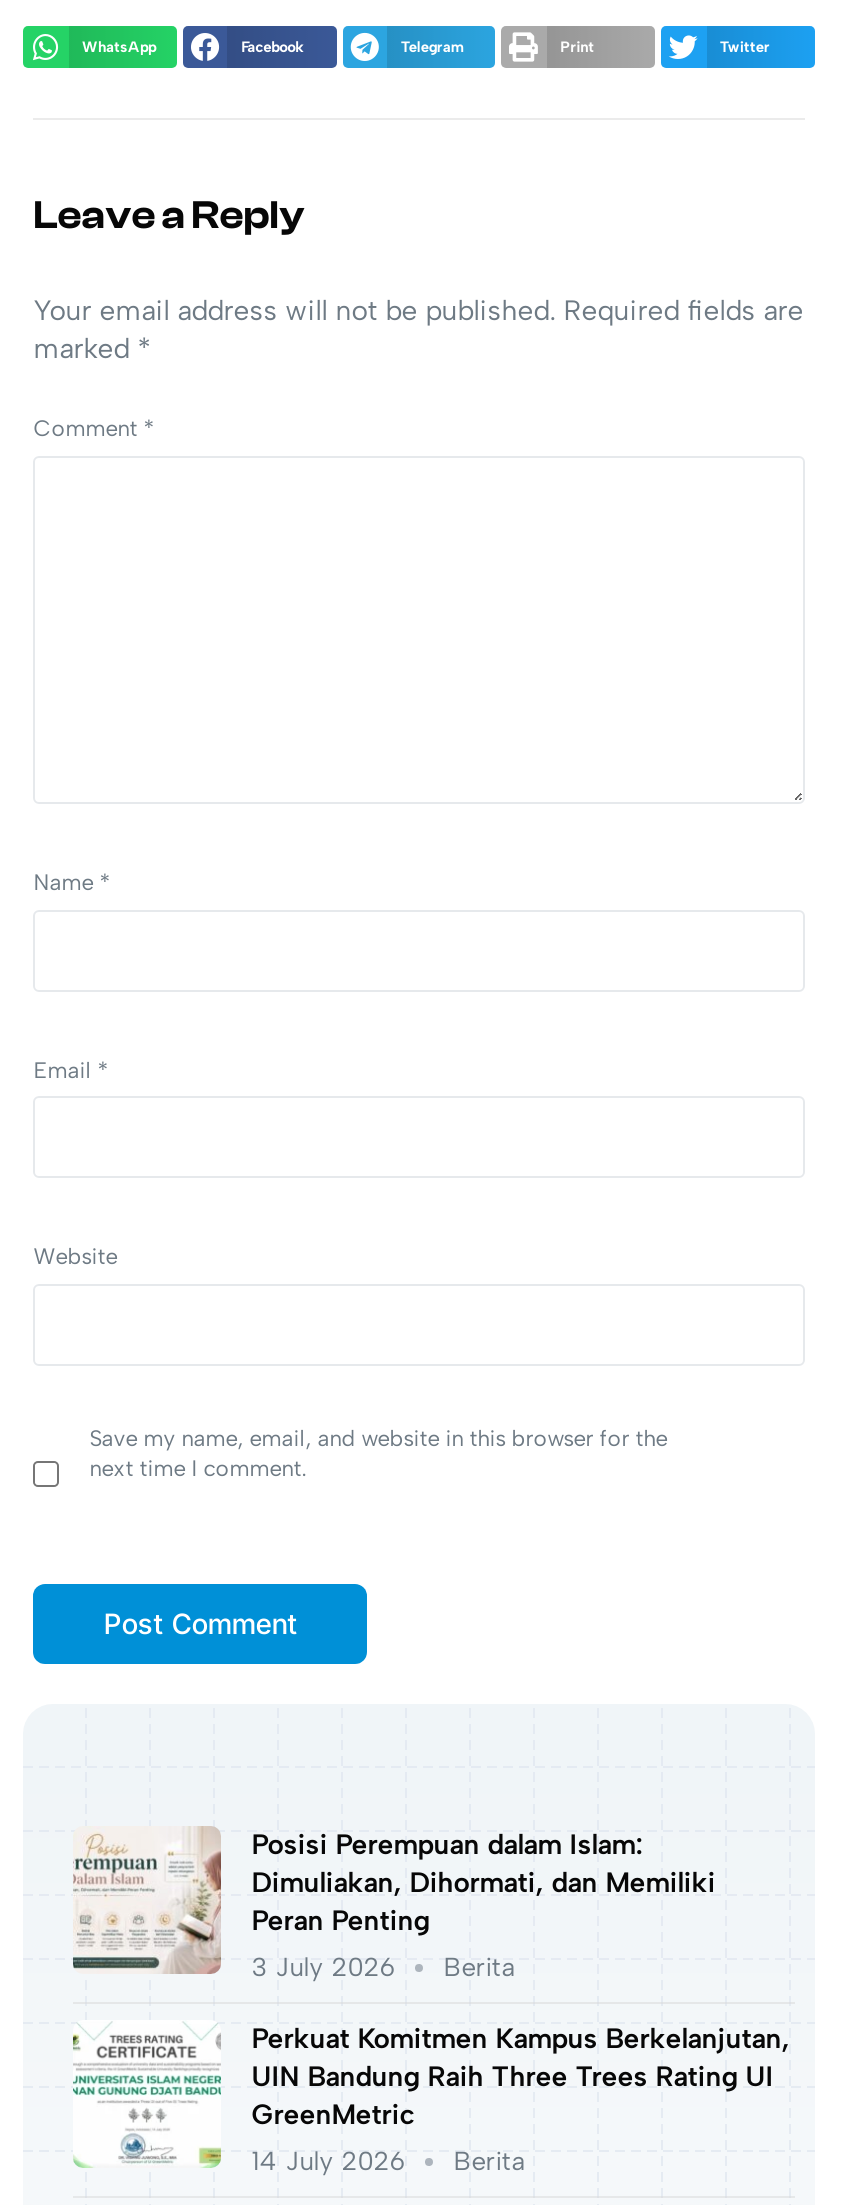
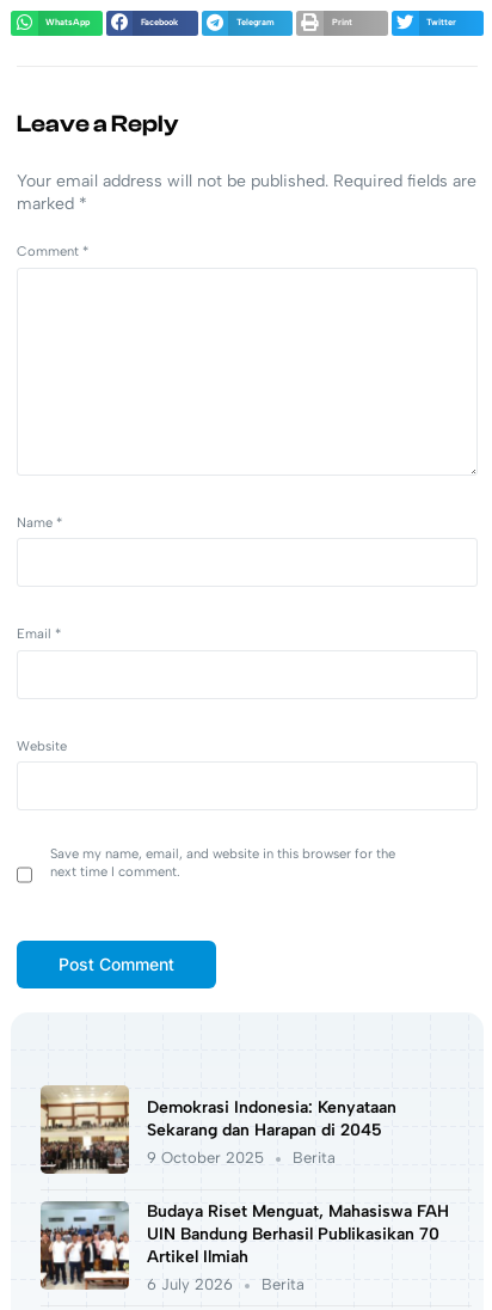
[73,1828,715,1982] [image] | Posisi Perempuan dalam Islam: | Dimuliakan, Dihormati, dan Memiliki | Peran Penting | 3 July 2026 -> [39,1085,397,1175] [image] | Demokrasi Indonesia: Kenyataan | Sekarang dan Harapan di 2045 | 9 October 2025
[73,2022,789,2176] [image] | Perkuat Komitmen Kampus Berkelanjutan, | UIN Bandung Raih Three Trees Rating UI | GreenMetric | 14 July 2026 -> [39,1200,449,1294] [image] | Budaya Riset Menguat, Mahasiswa FAH | UIN Bandung Berhasil Publikasikan 70 | Artikel Ilmiah | 6 July 2026

